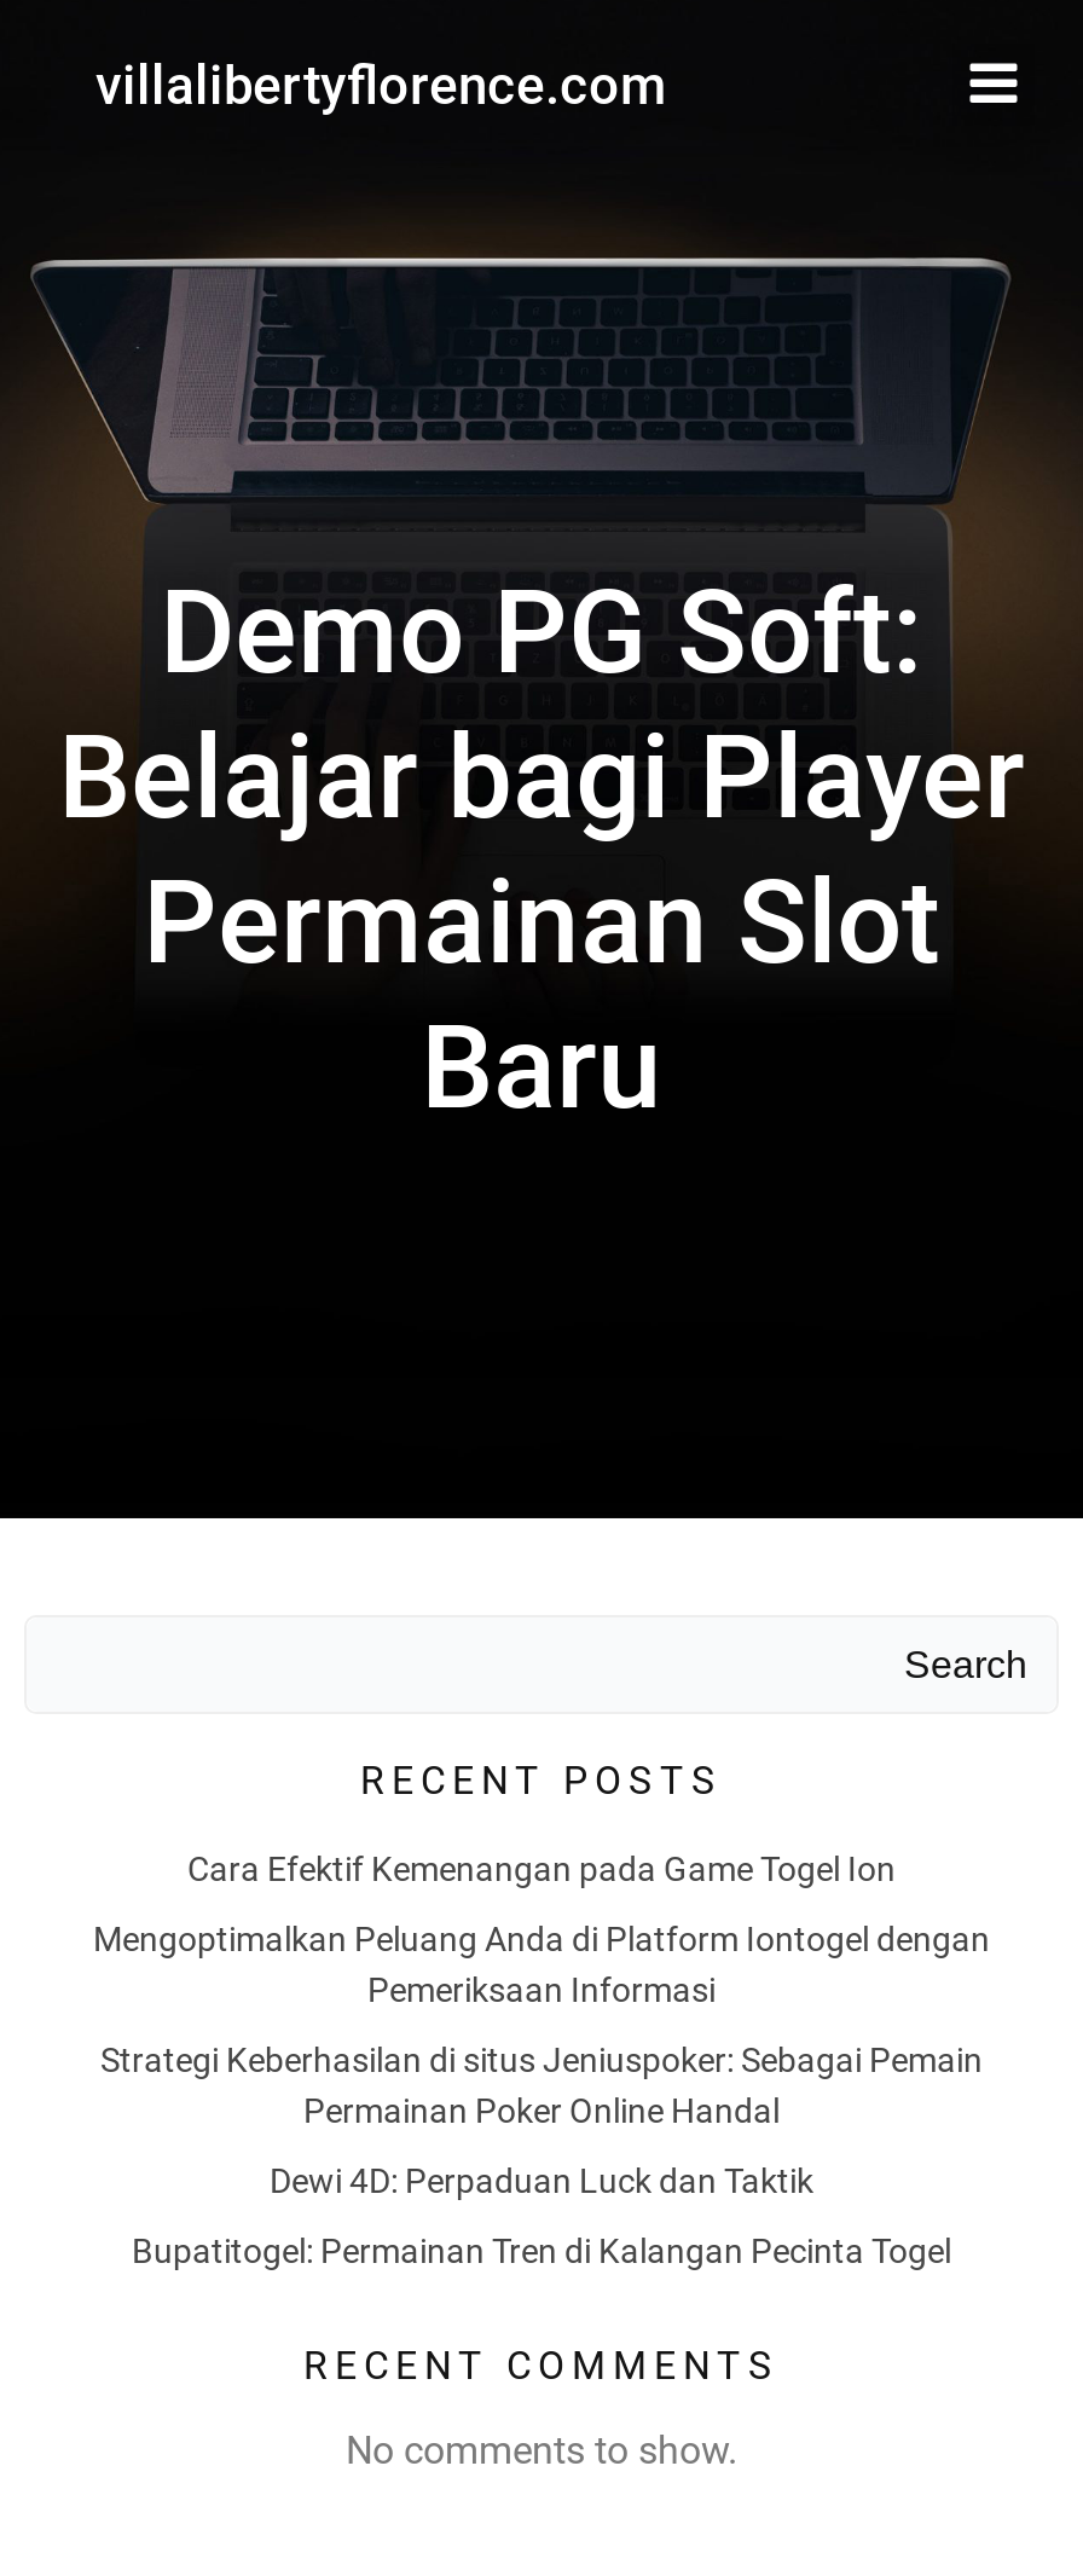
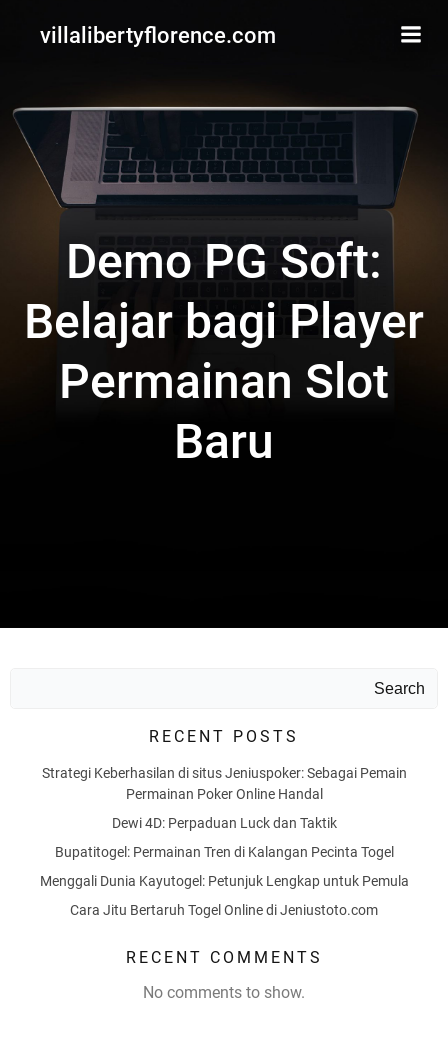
[93,1850,990,2009] Cara Efektif Kemenangan pada Game Togel Ion | Mengoptimalkan Peluang Anda di Platform Iontogel dengan | Pemeriksaan Informasi -> none
moved [100,2041,983,2270] -> [41,765,406,860]: Strategi Keberhasilan di situs Jeniuspoker: Sebagai Pemain | Permainan Poker Online Handal | Dewi 4D: Perpaduan Luck dan Taktik | Bupatitogel: Permainan Tren di Kalangan Pecinta Togel
none -> [39,873,408,918] Menggali Dunia Kayutogel: Petunjuk Lengkap untuk Pemula | Cara Jitu Bertaruh Togel Online di Jeniustoto.com
moved [303,2343,780,2473] -> [125,948,322,1002]: RECENT COMMENTS | No comments to show.

